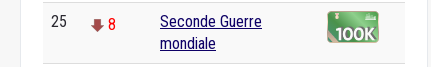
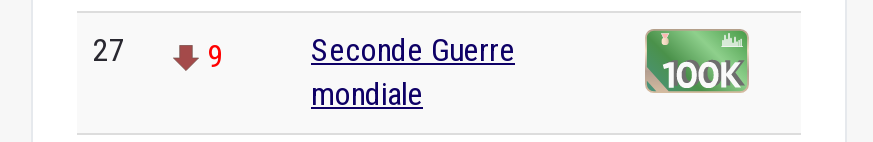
[51,12,67,31] 25 -> [93,31,125,69] 27
[104,15,116,34] 8 -> [199,37,223,75] 9

